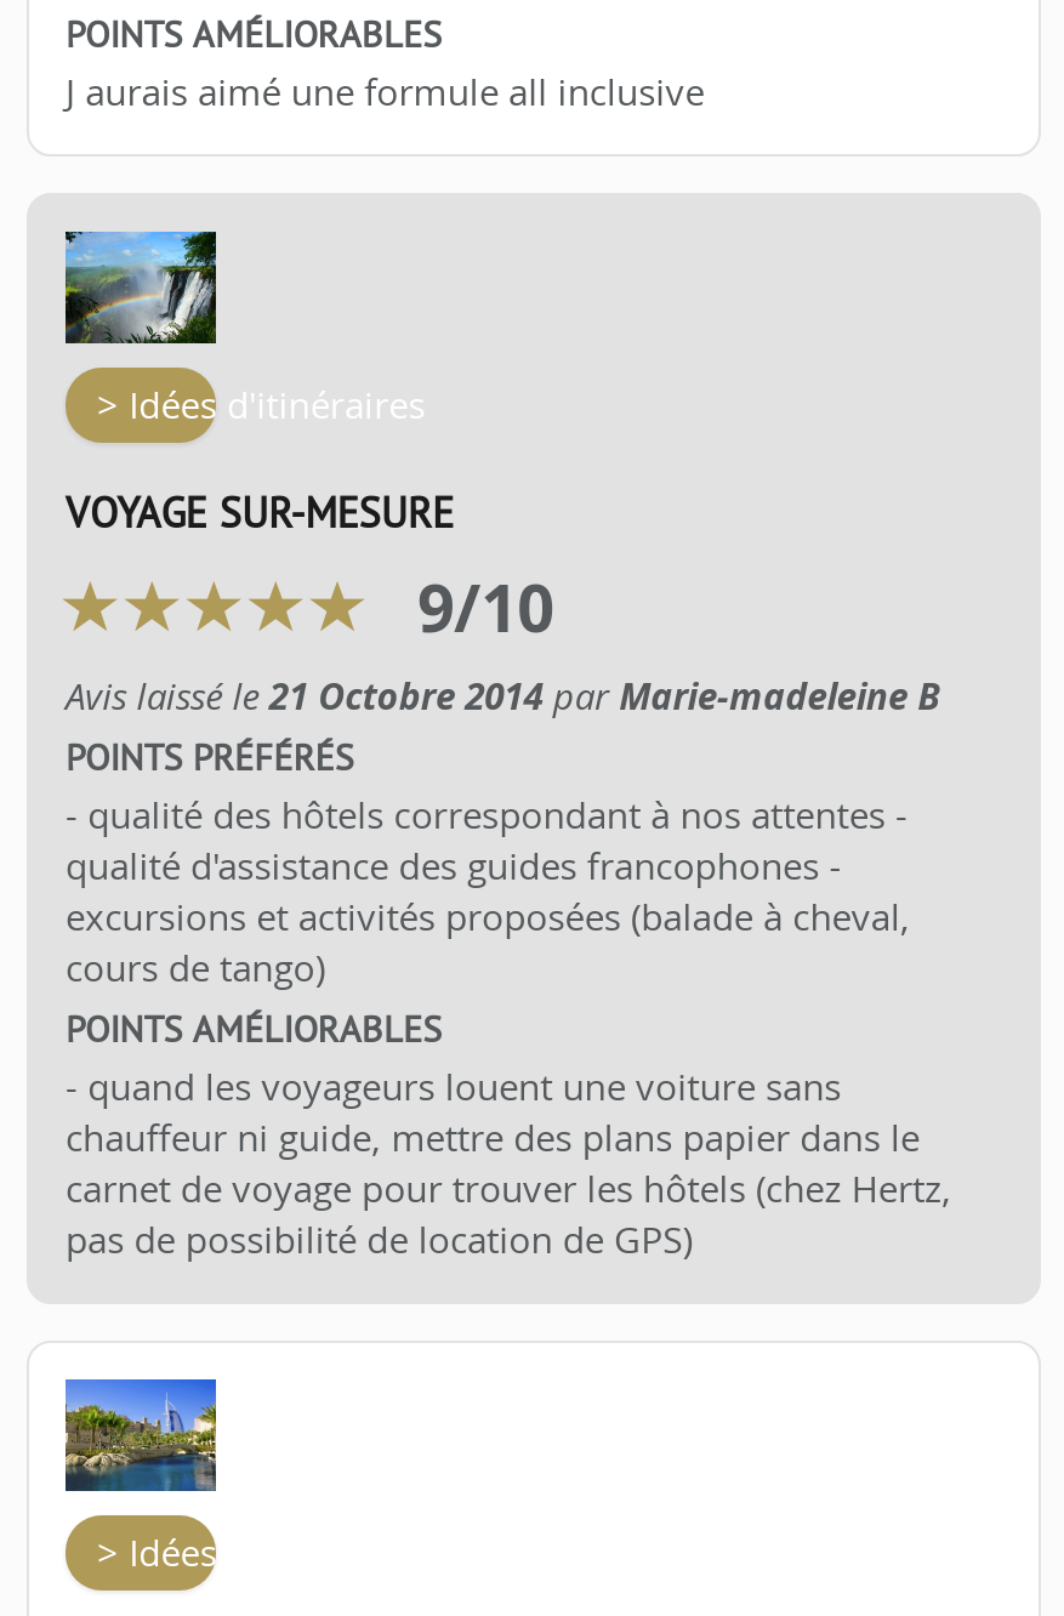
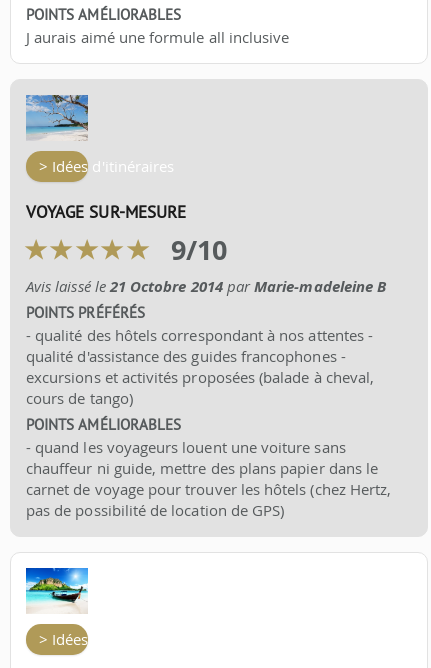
[63,231,218,347] [image] -> [25,94,89,142] [image]
[63,1376,218,1495] [image] -> [25,567,89,615] [image]

